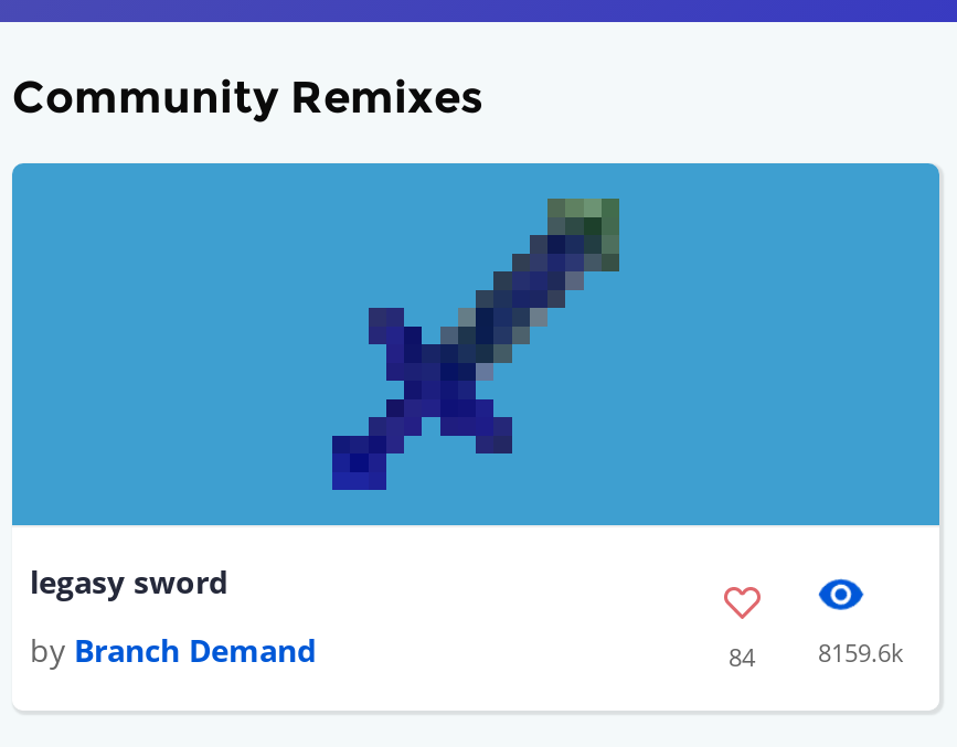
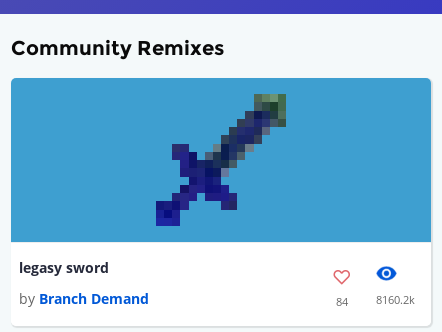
[729,634,904,672] 84 8159.6k -> [335,291,415,308] 84 8160.2k

